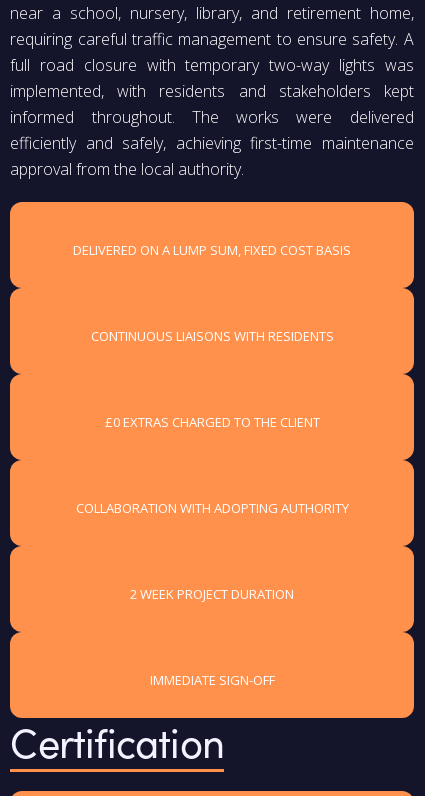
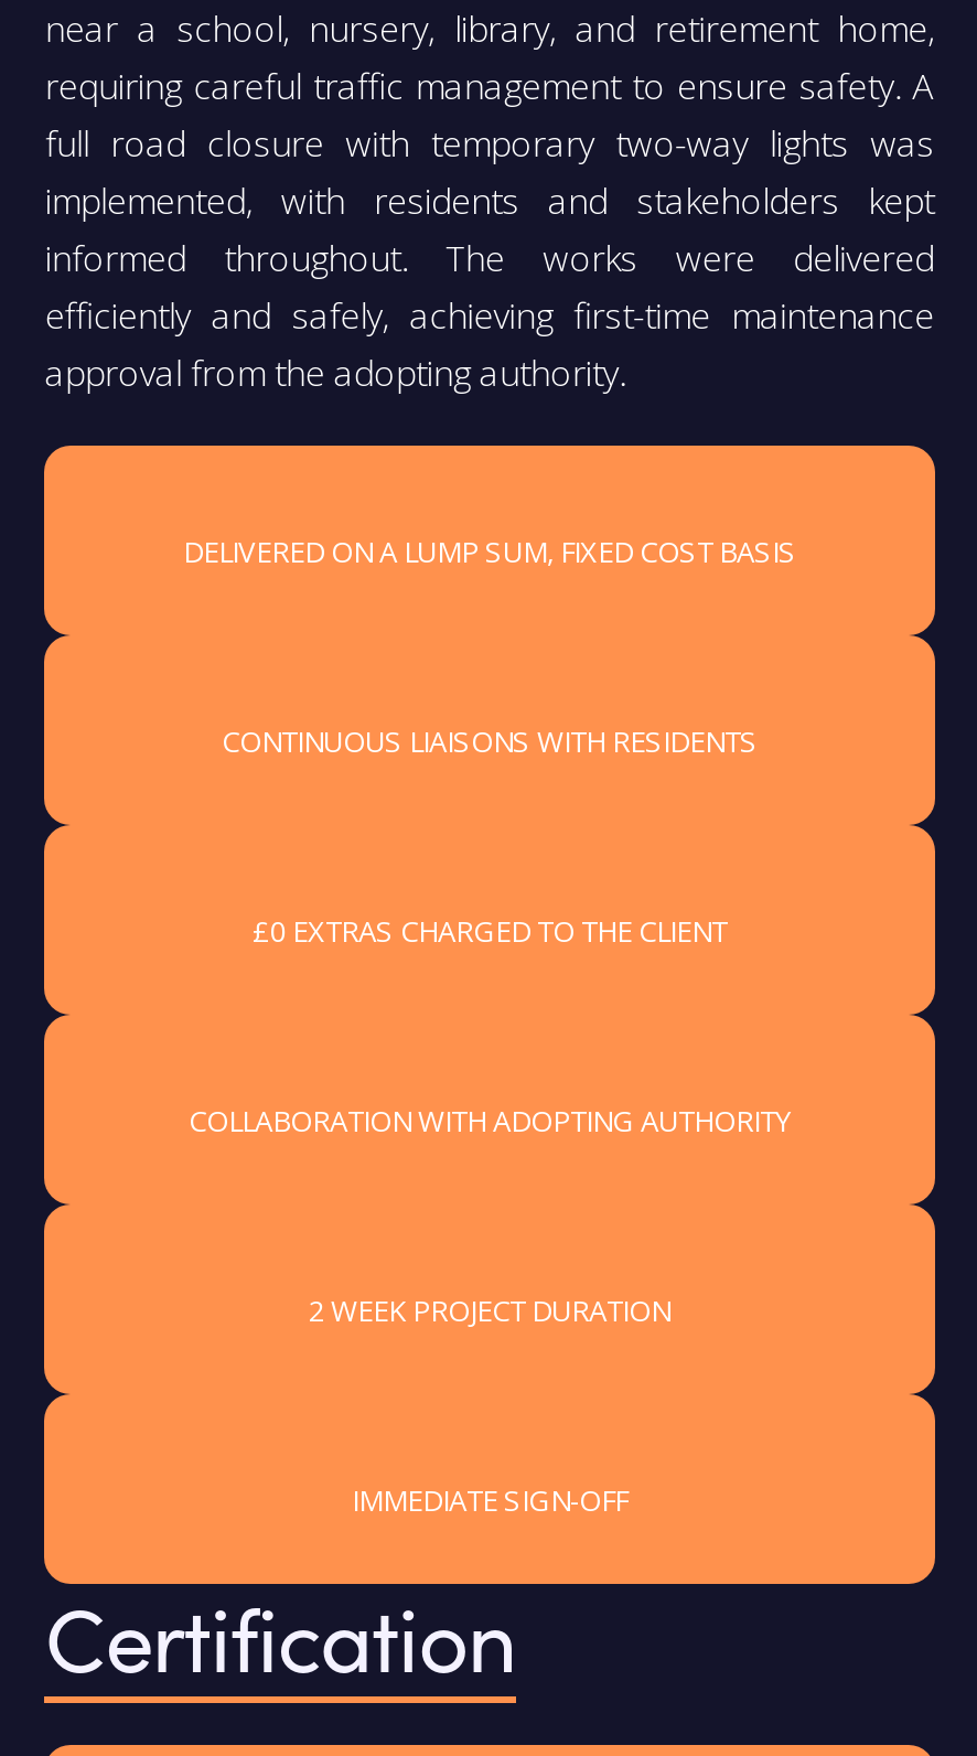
[10,158,244,180] approval from the local authority. -> [45,349,625,397] approval from the adopting authority.

